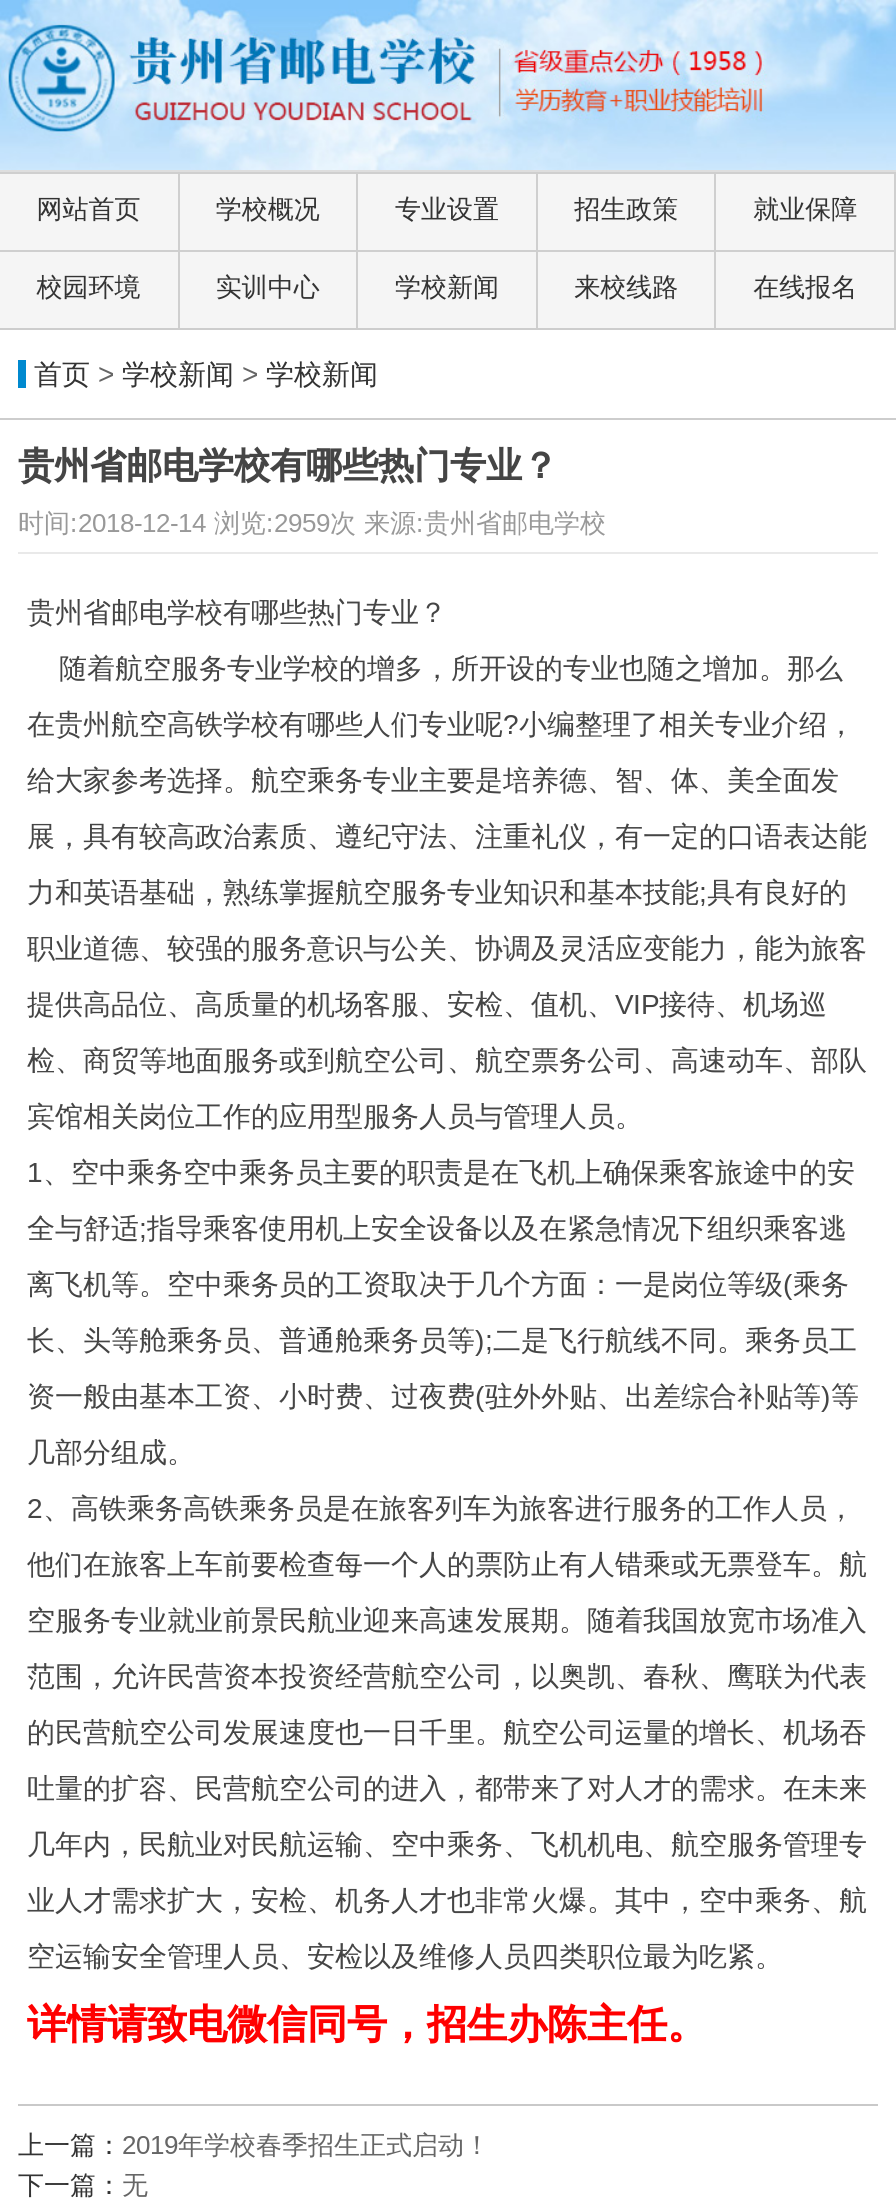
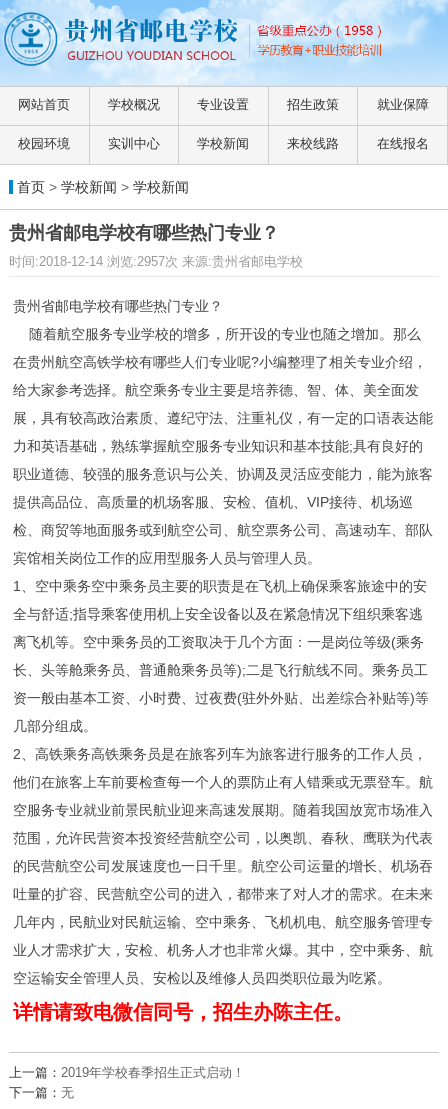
[18,507,606,537] 时间:2018-12-14 浏览:2959次 来源:贵州省邮电学校 -> [9,254,303,269] 时间:2018-12-14 浏览:2957次 来源:贵州省邮电学校

